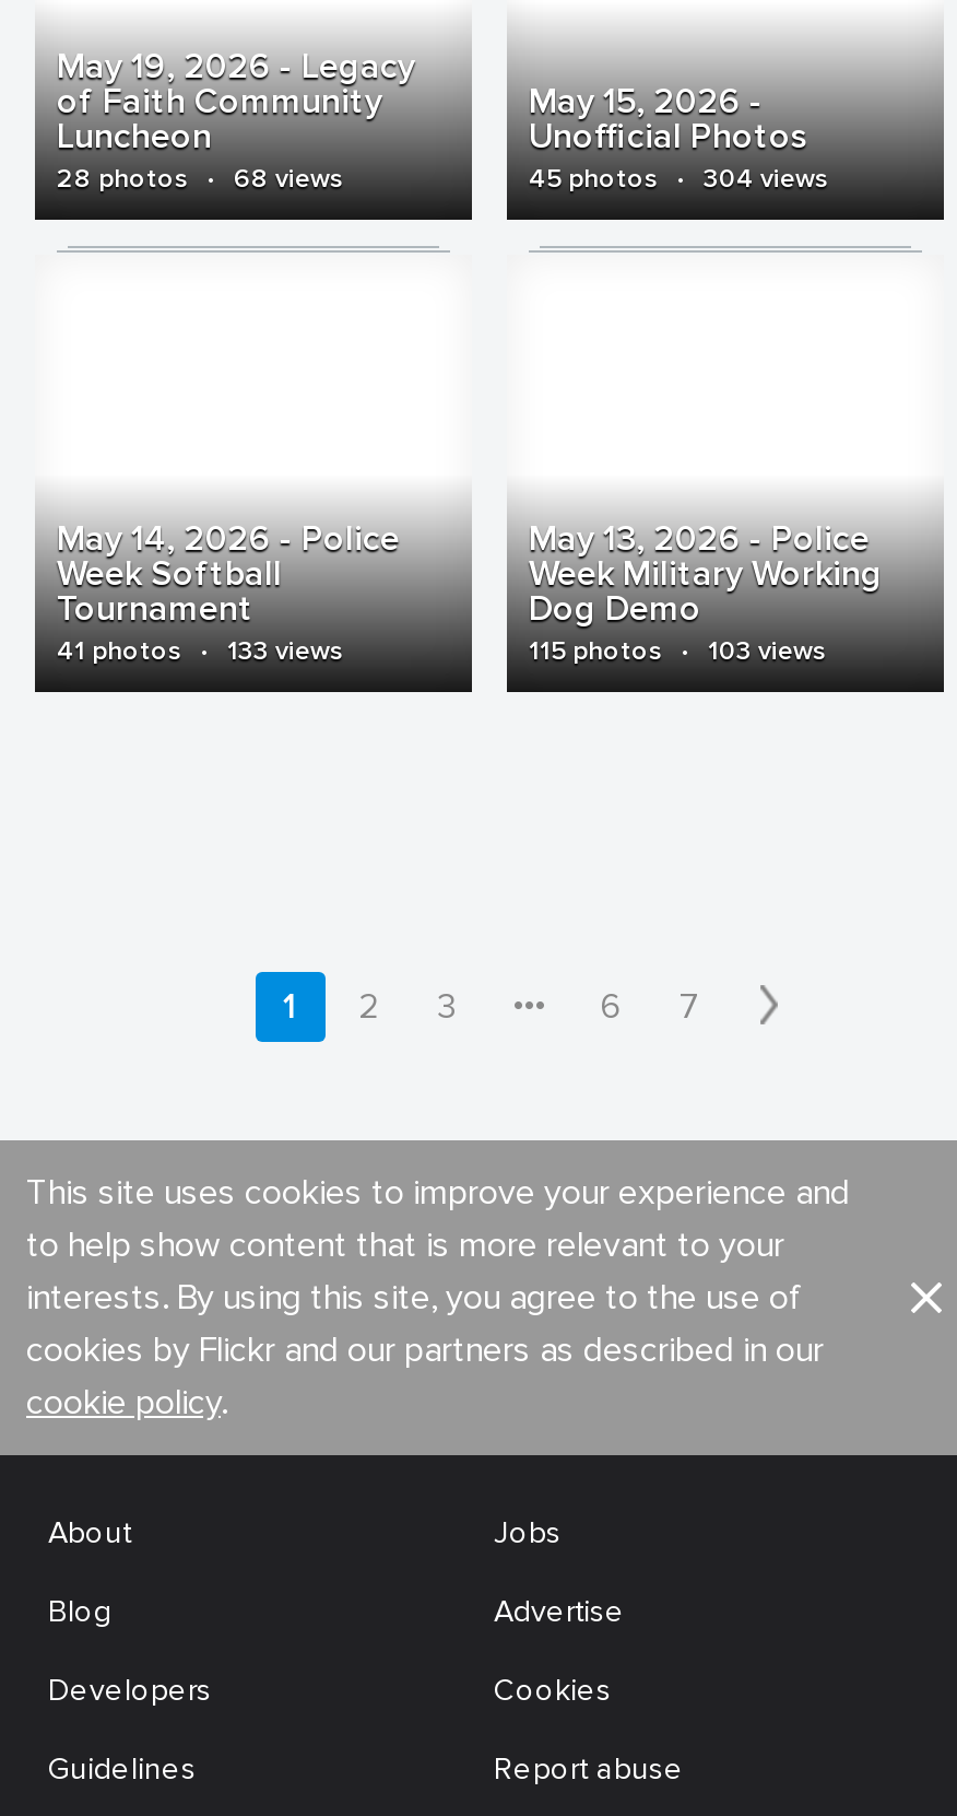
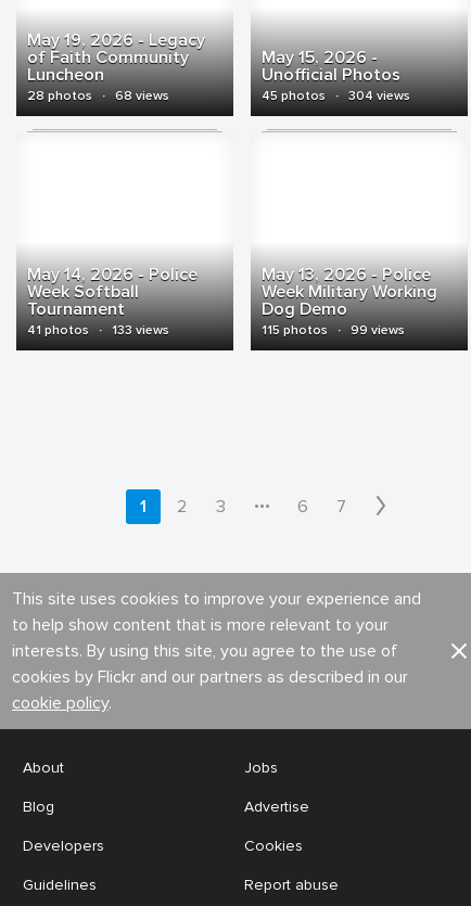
[529,635,826,668] 115 photos · 103 views -> [262,322,405,339] 115 photos · 99 views

